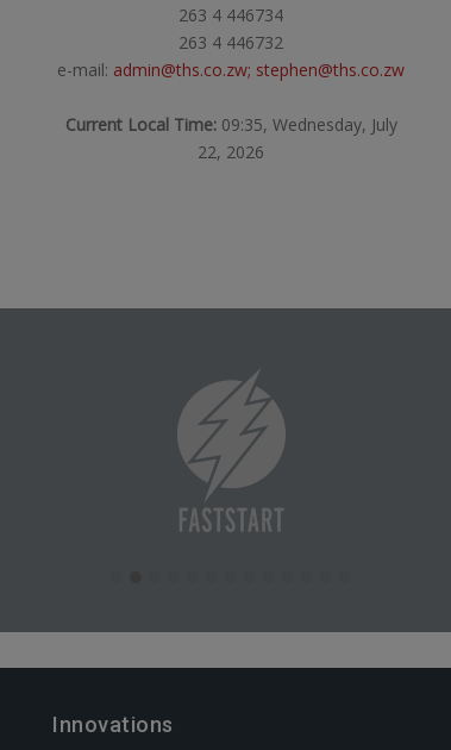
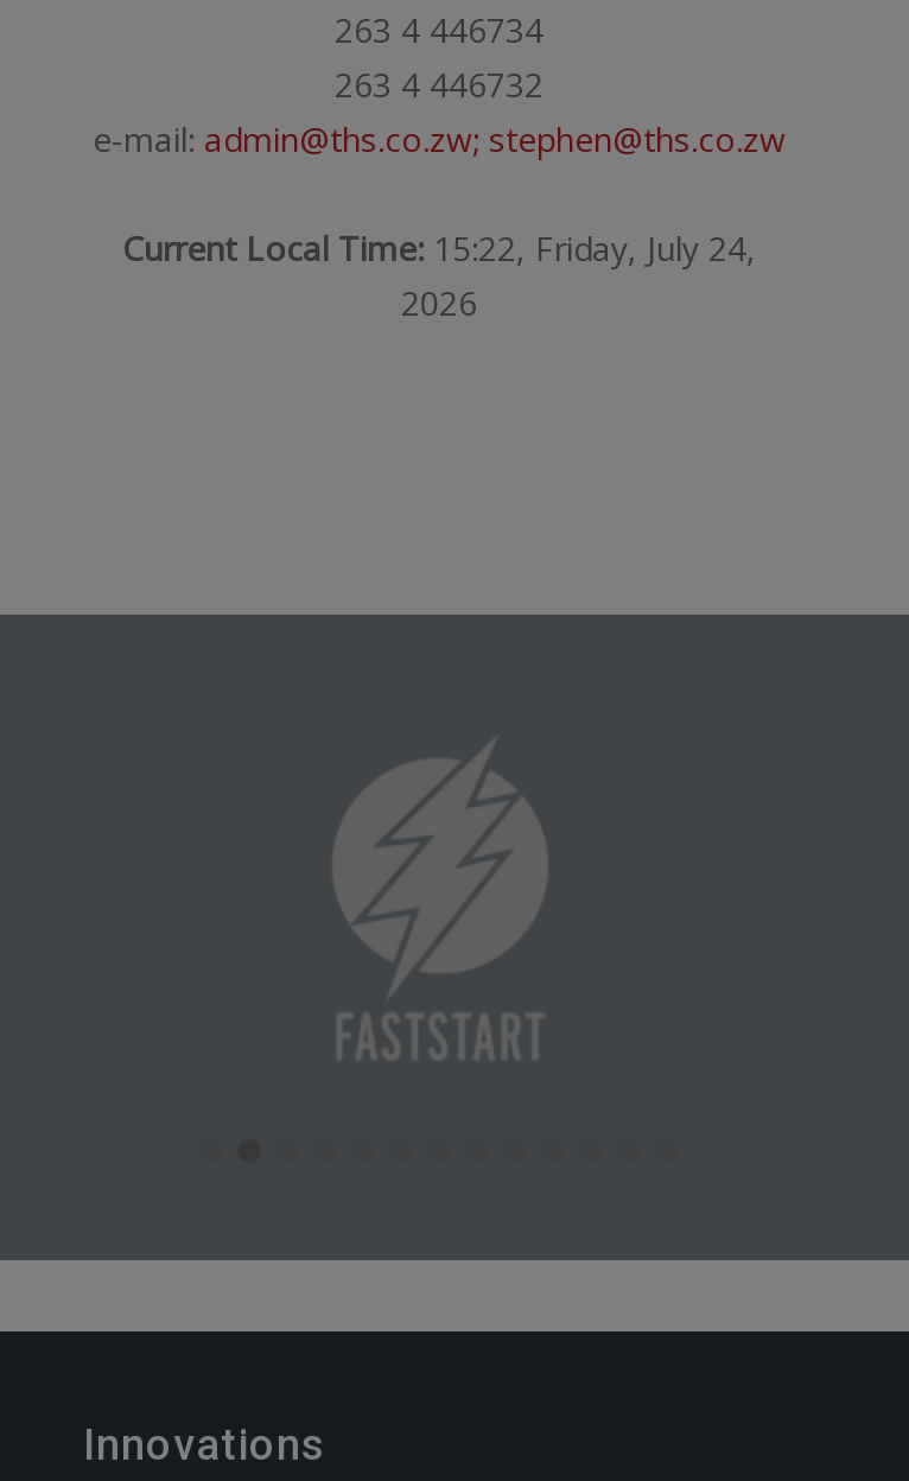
[65,113,397,163] Current Local Time: 09:35, Wednesday, July | 22, 2026 -> [122,225,756,325] Current Local Time: 15:22, Friday, July 24, | 2026

